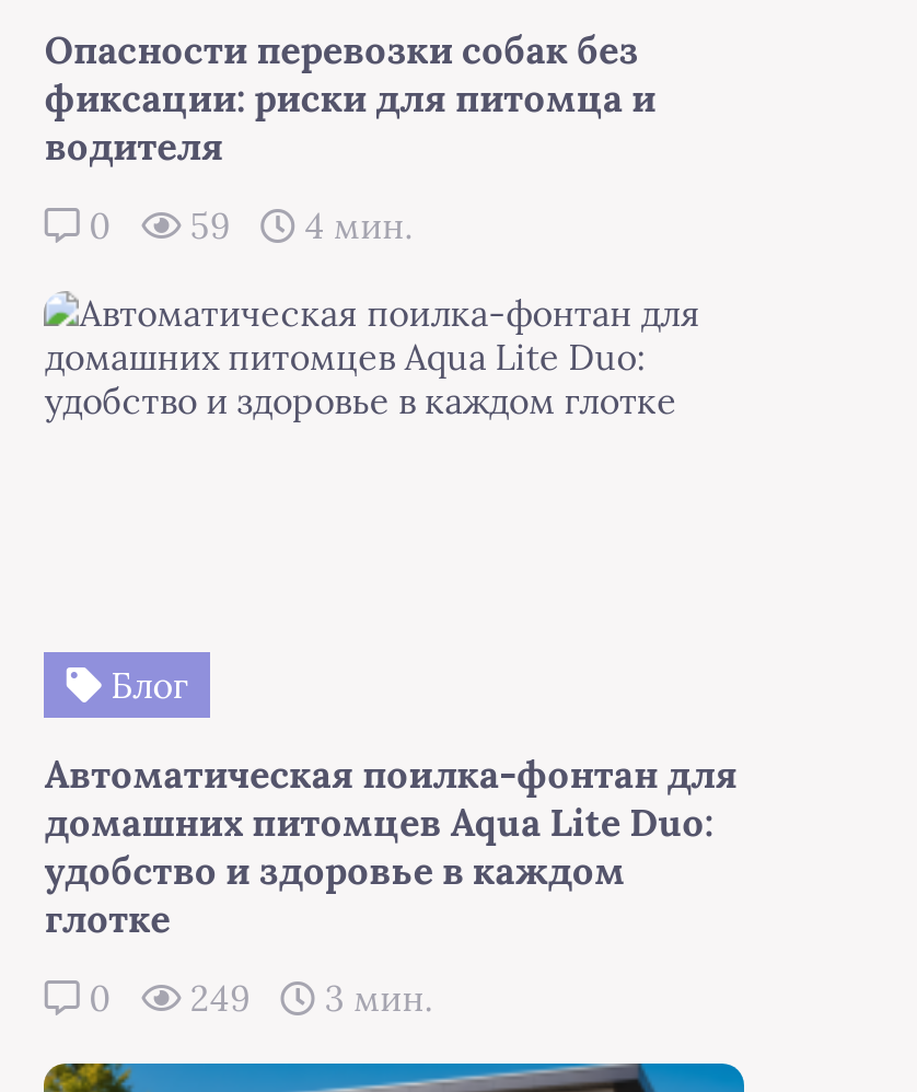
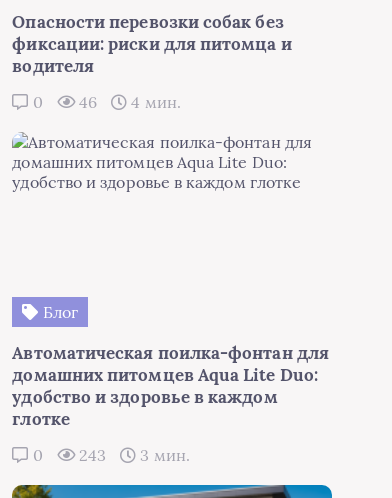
[80,204,413,247] 0 59 4 мин. -> [28,92,181,112] 0 46 4 мин.
[80,976,433,1020] 0 249 3 мин. -> [28,445,190,465] 0 243 3 мин.

